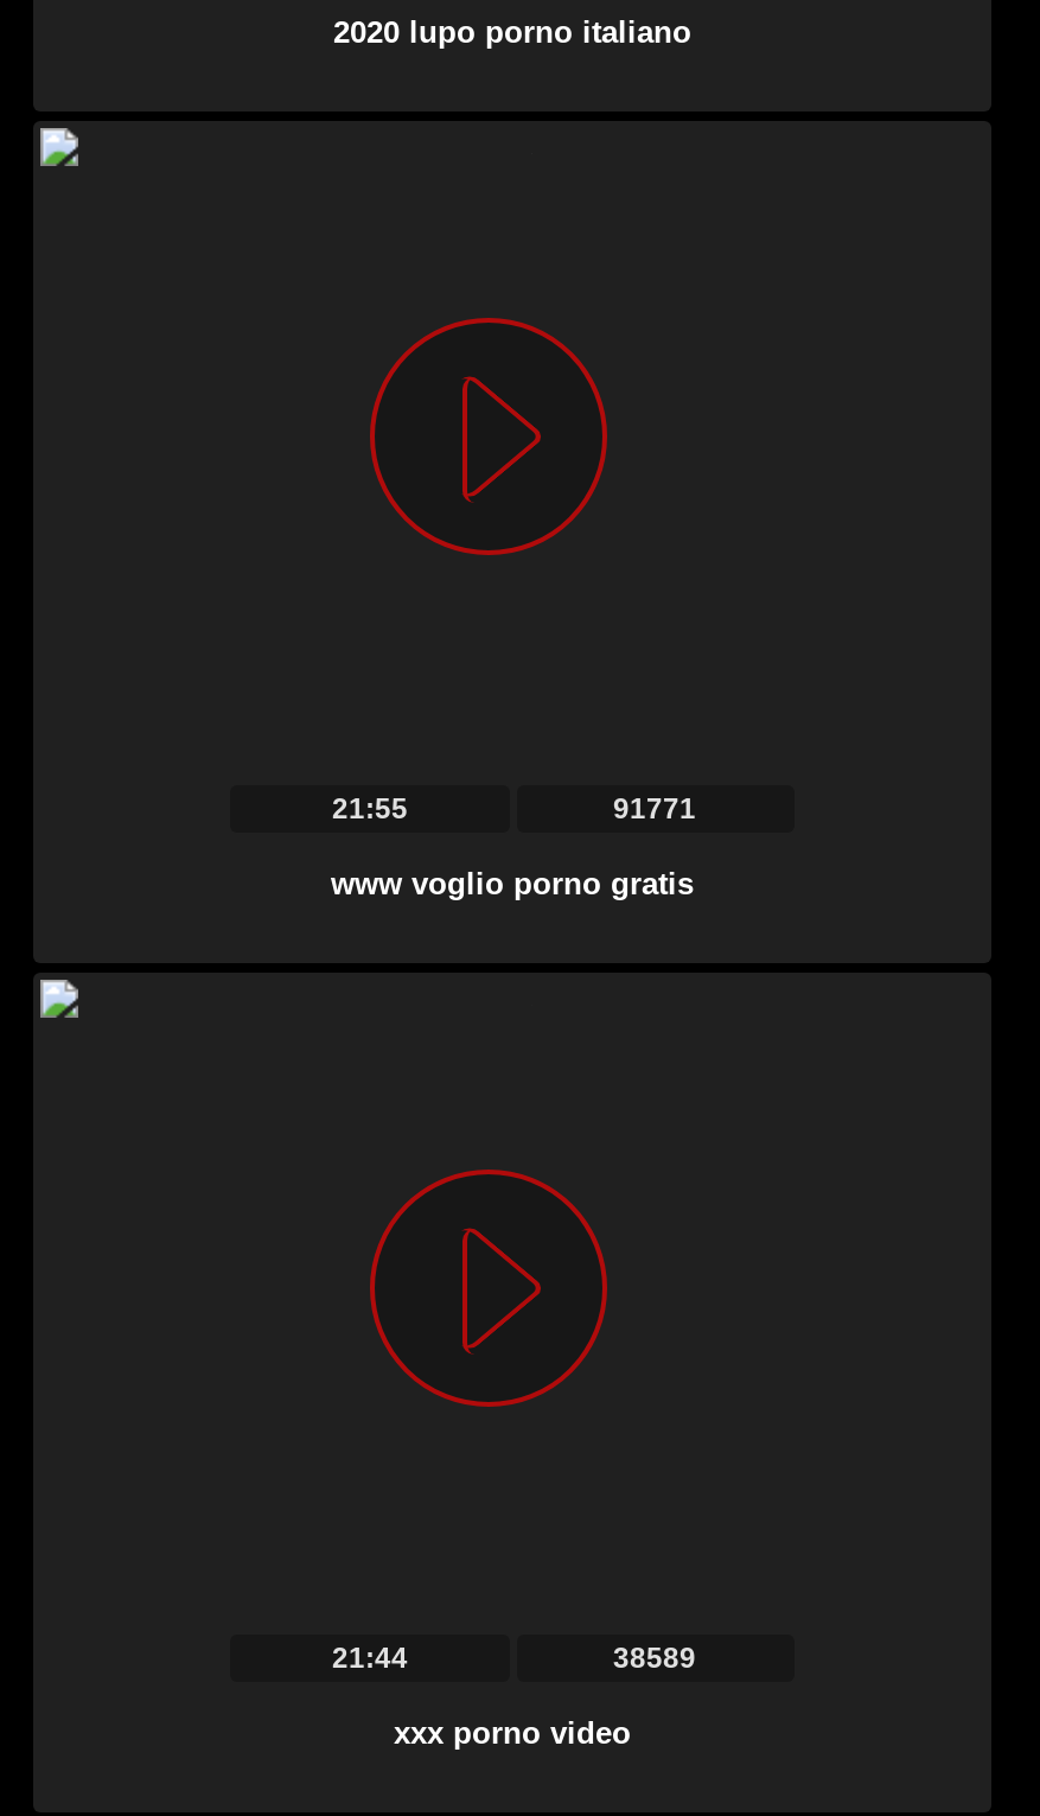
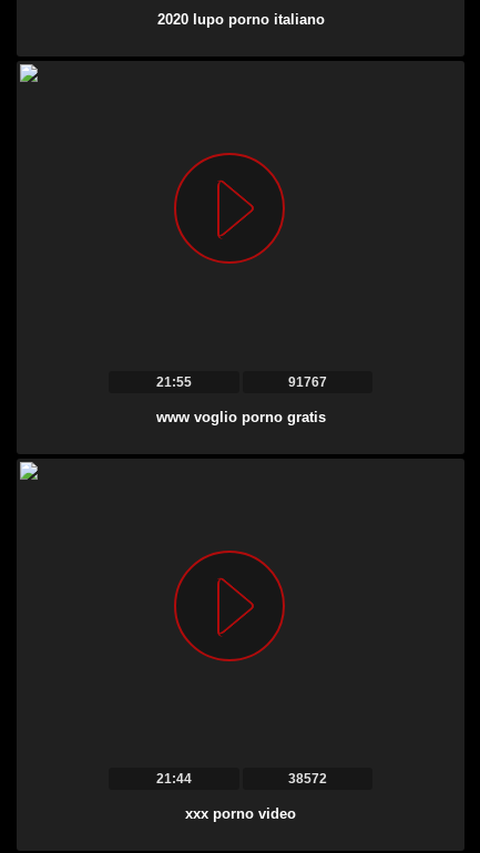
[613,791,696,825] 91771 -> [288,374,326,389] 91767
[613,1643,696,1676] 38589 -> [288,771,326,787] 38572

